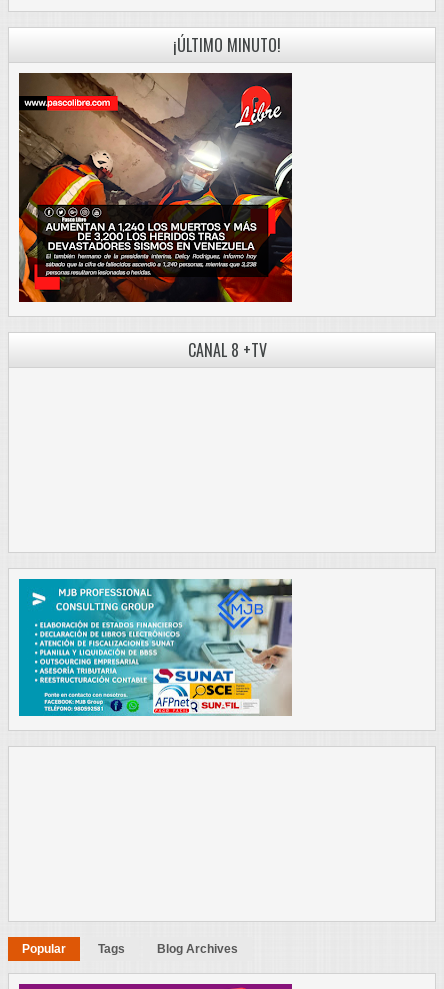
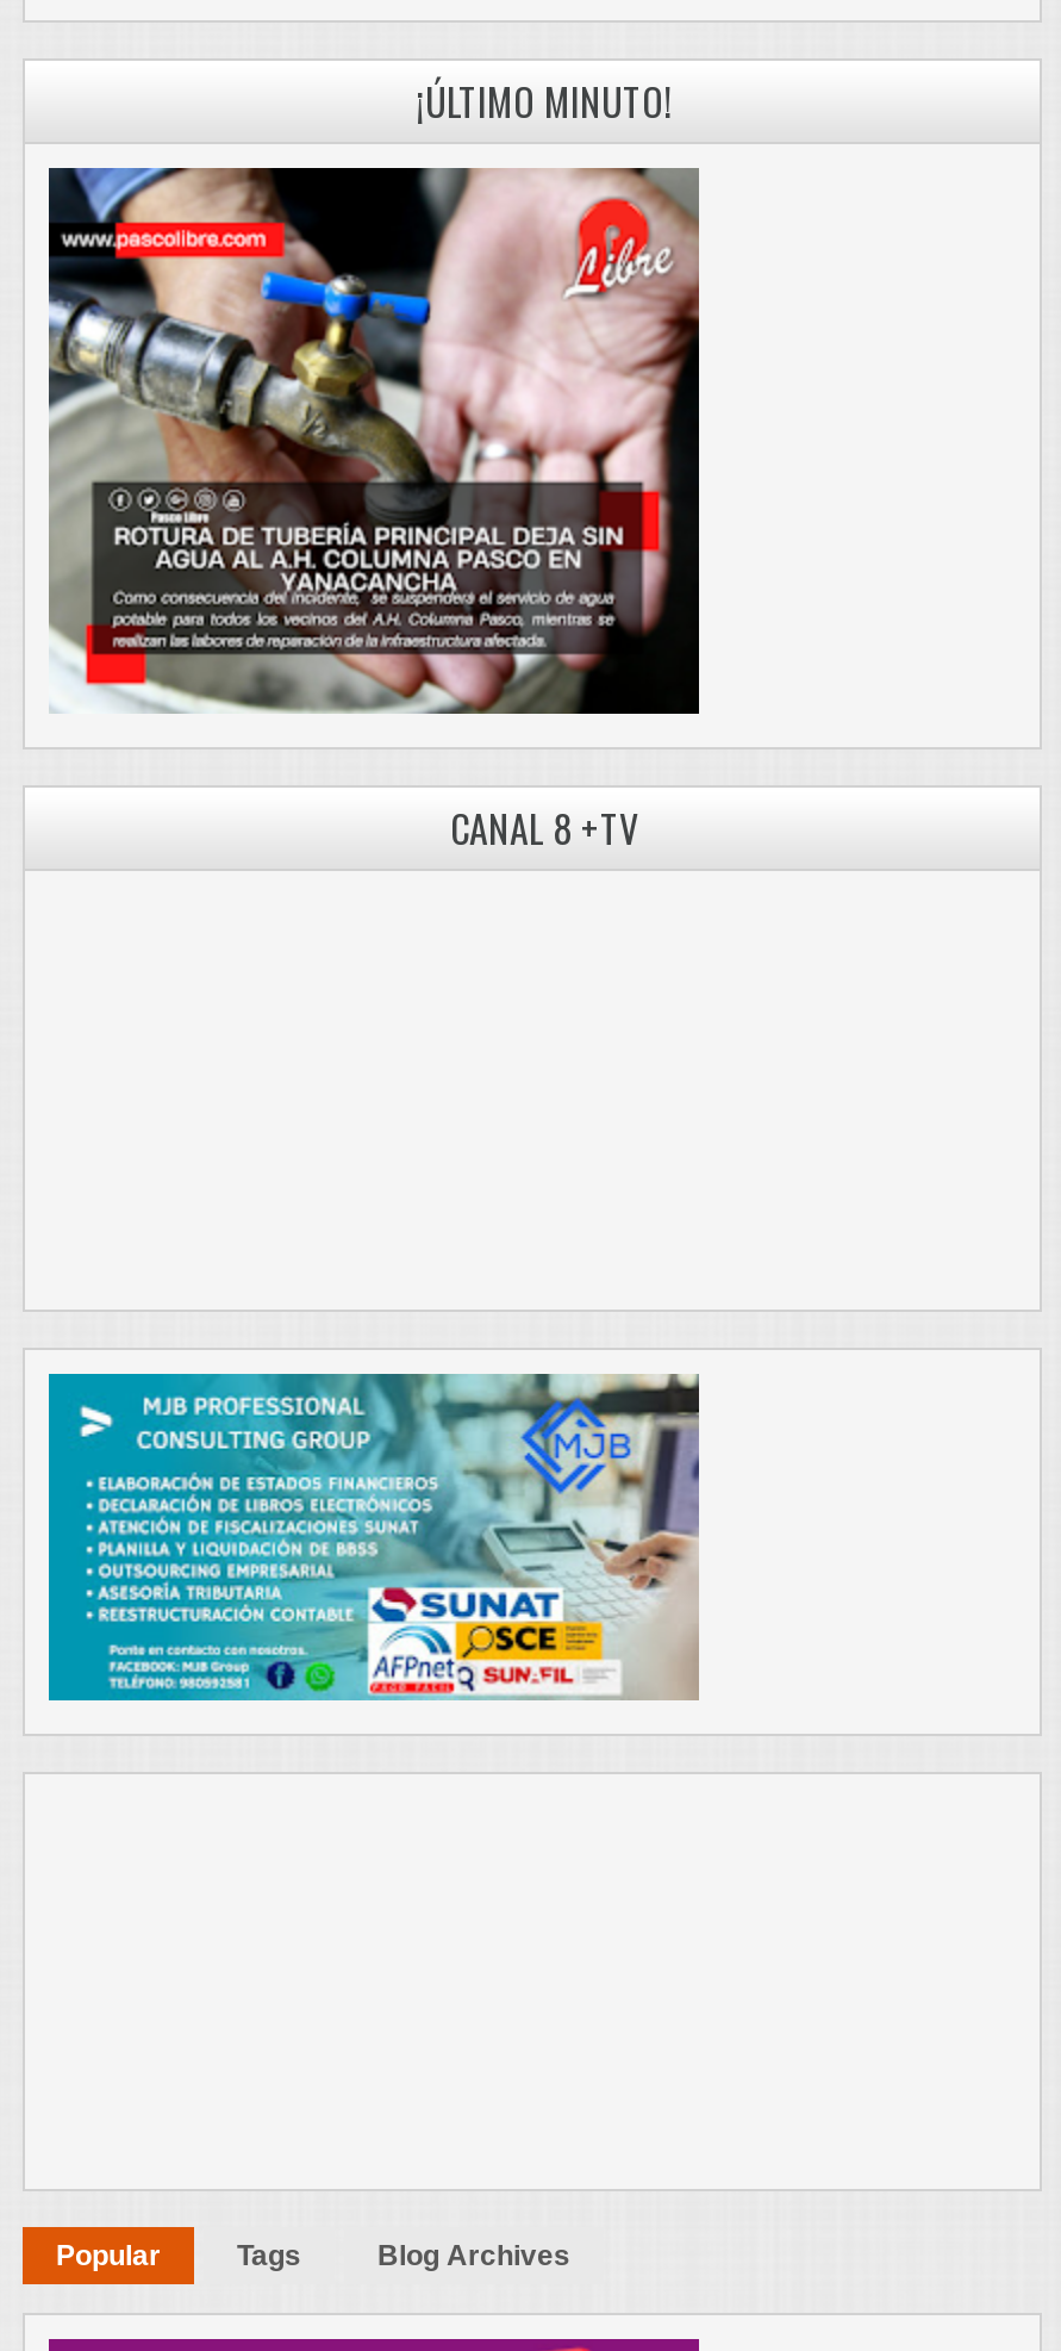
[18,72,293,303] [image] -> [46,166,701,716] [image]

